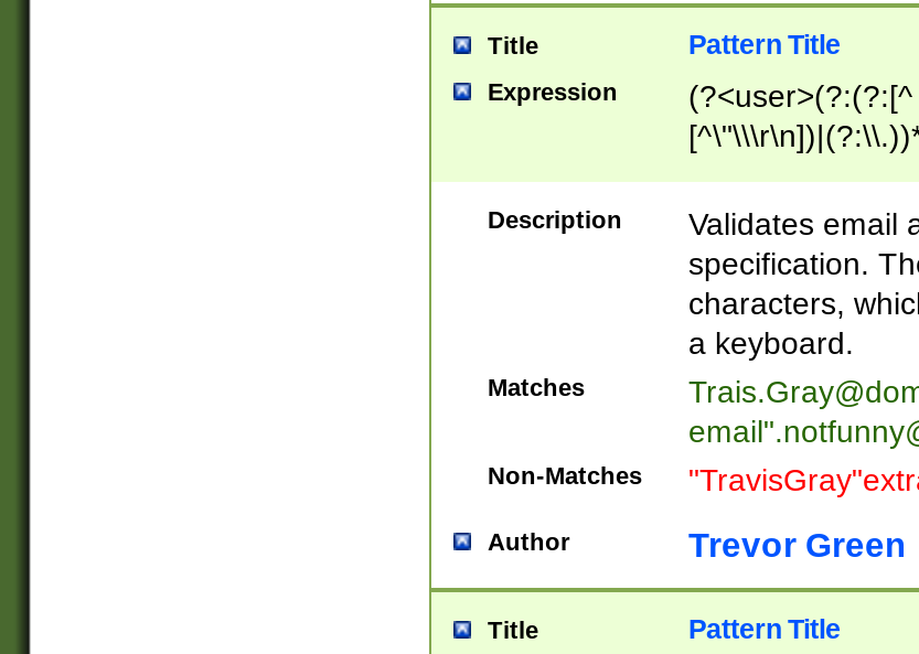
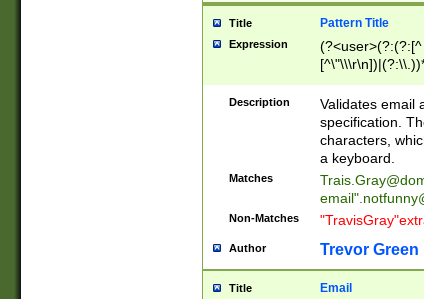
[688,615,841,646] Pattern Title -> [319,281,351,295] Email

